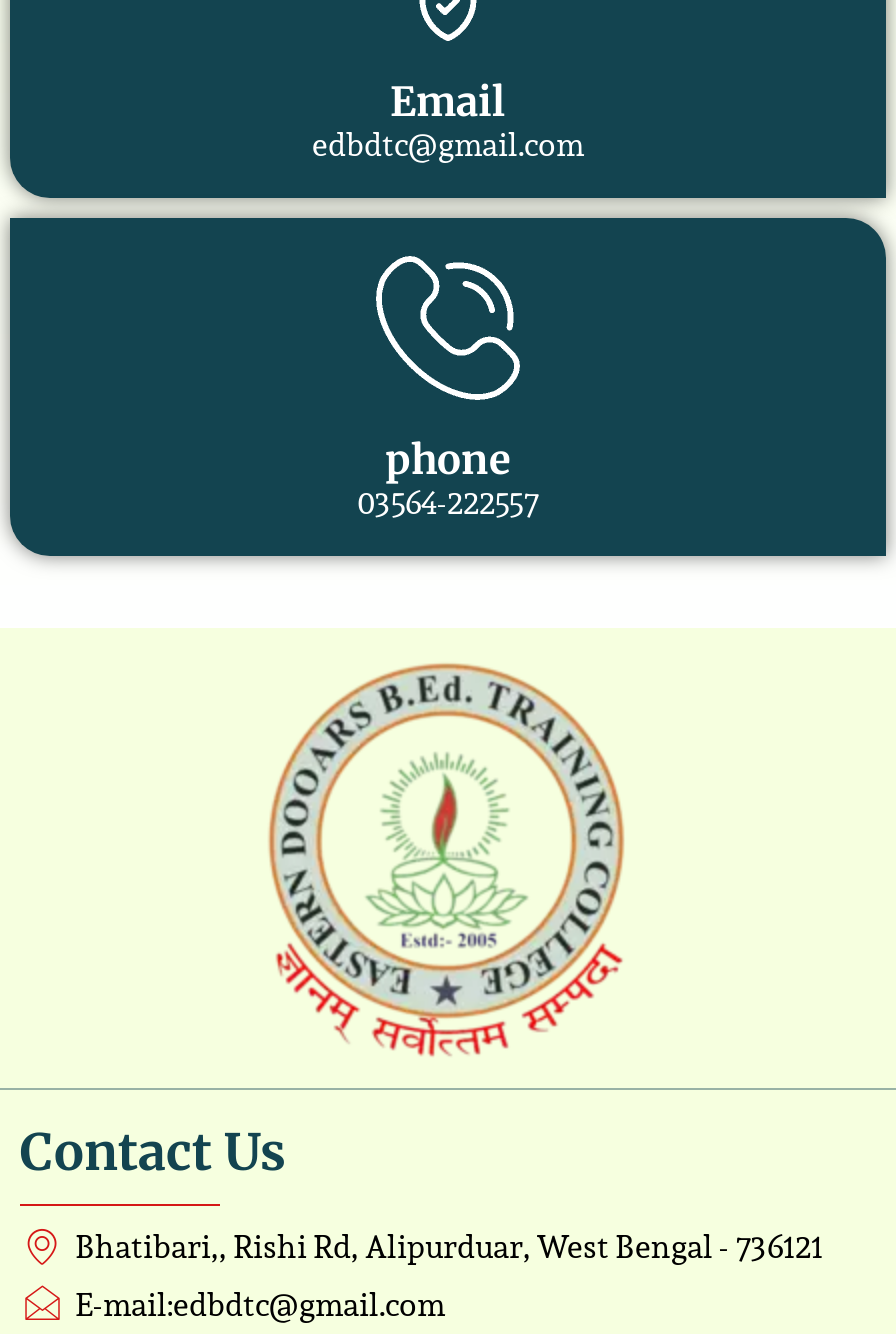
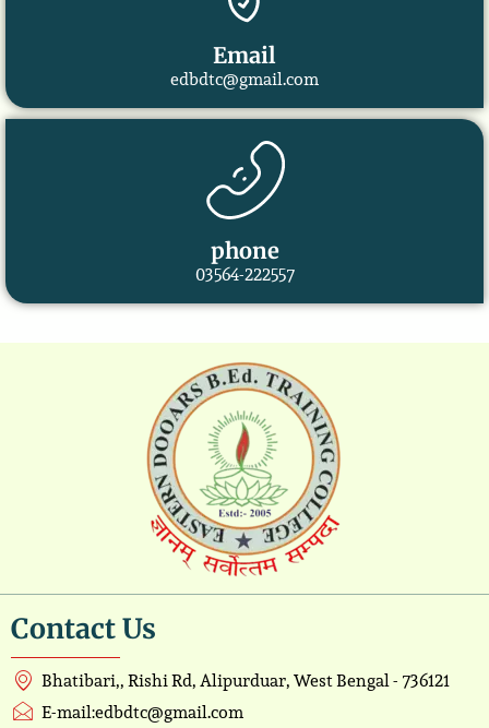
[374,254,522,402] [image] -> [205,140,286,220] [image]

